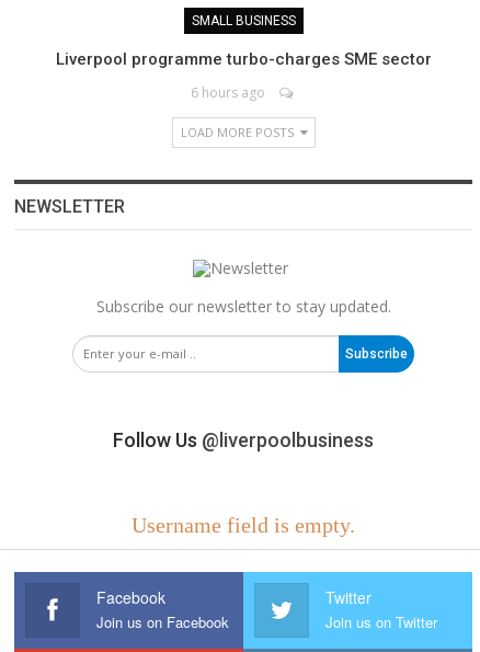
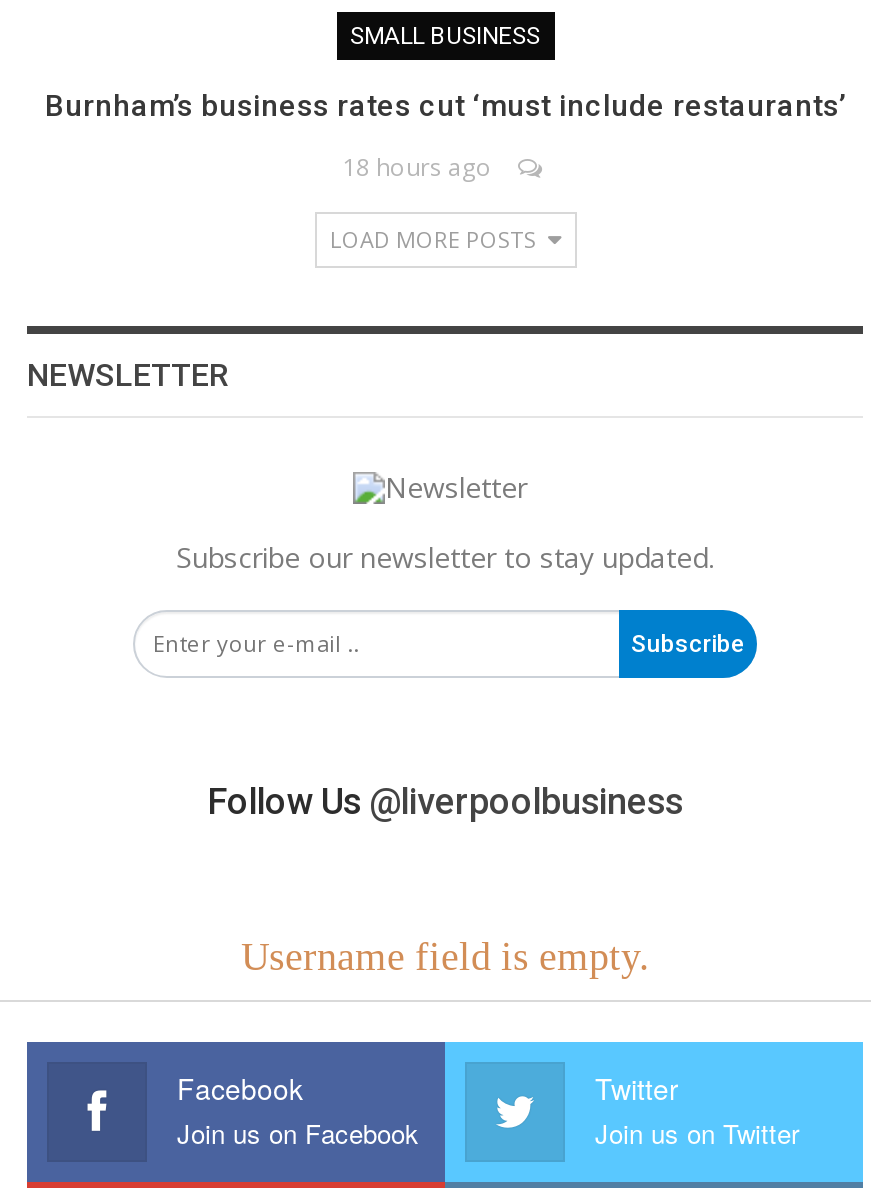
[55,50,431,69] Liverpool programme turbo-charges SME sector -> [45,89,845,125] Burnham’s business rates cut ‘must include restaurants’
[191,84,265,102] 6 hours ago -> [342,151,492,185] 18 hours ago

